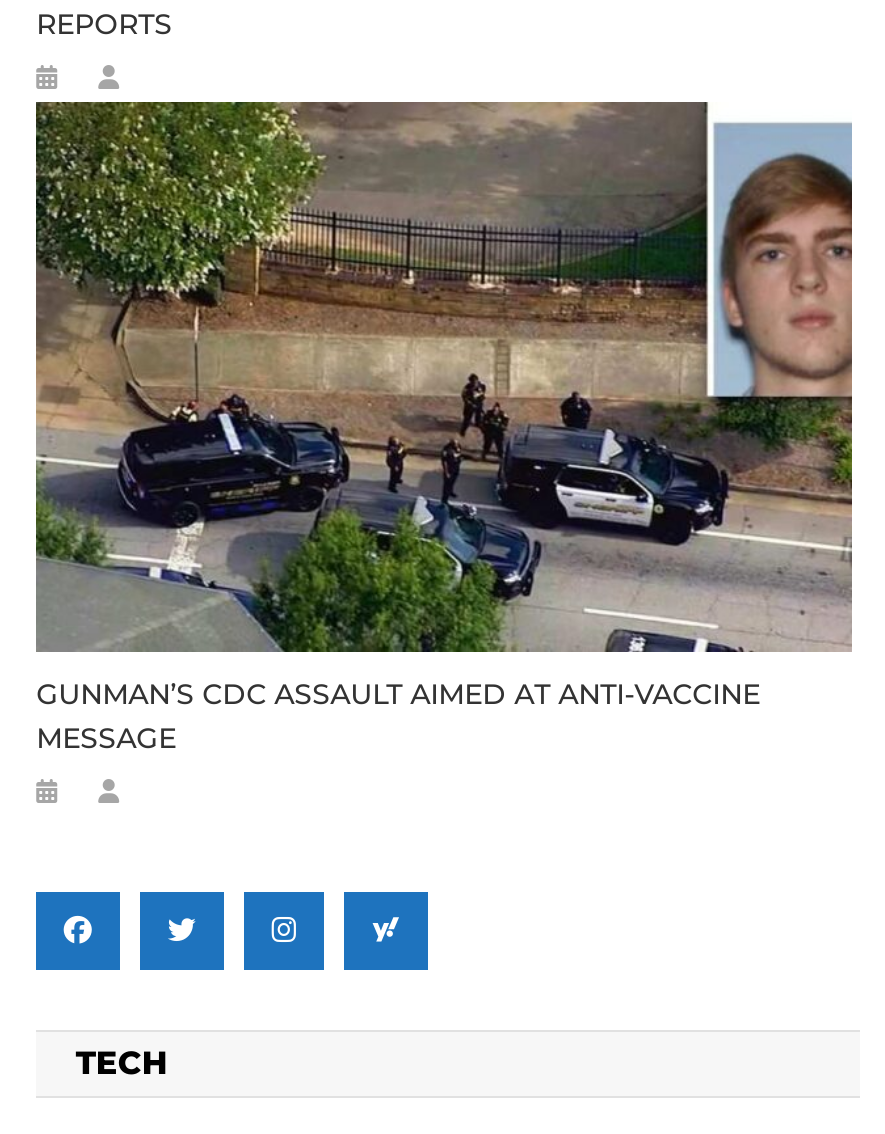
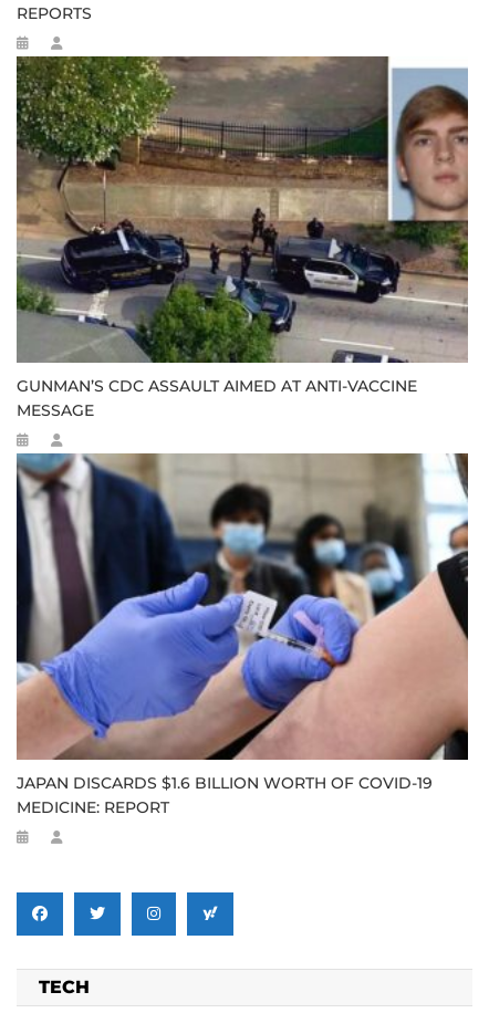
none -> [15,452,469,817] [image] | JAPAN DISCARDS $1.6 BILLION WORTH OF COVID-19 | MEDICINE: REPORT

